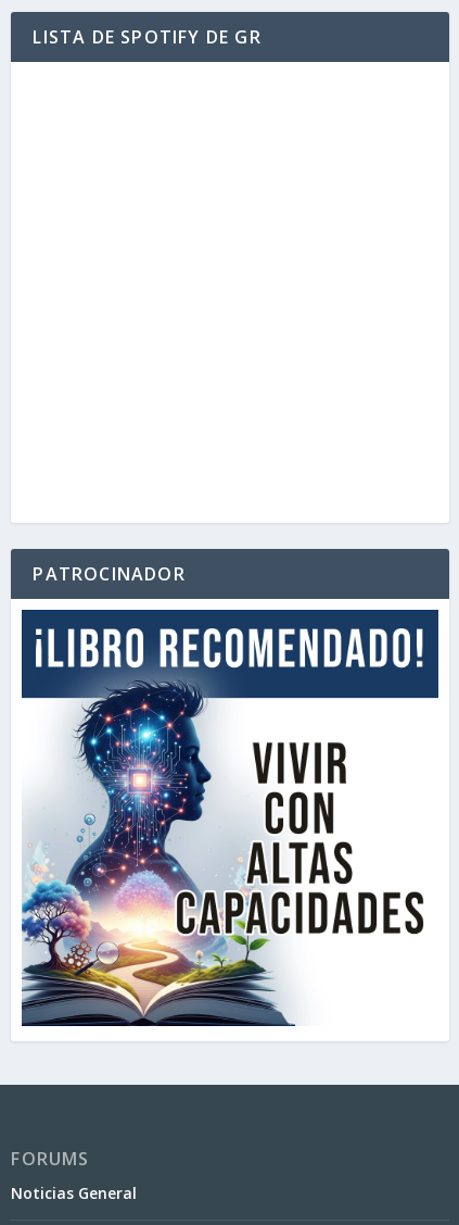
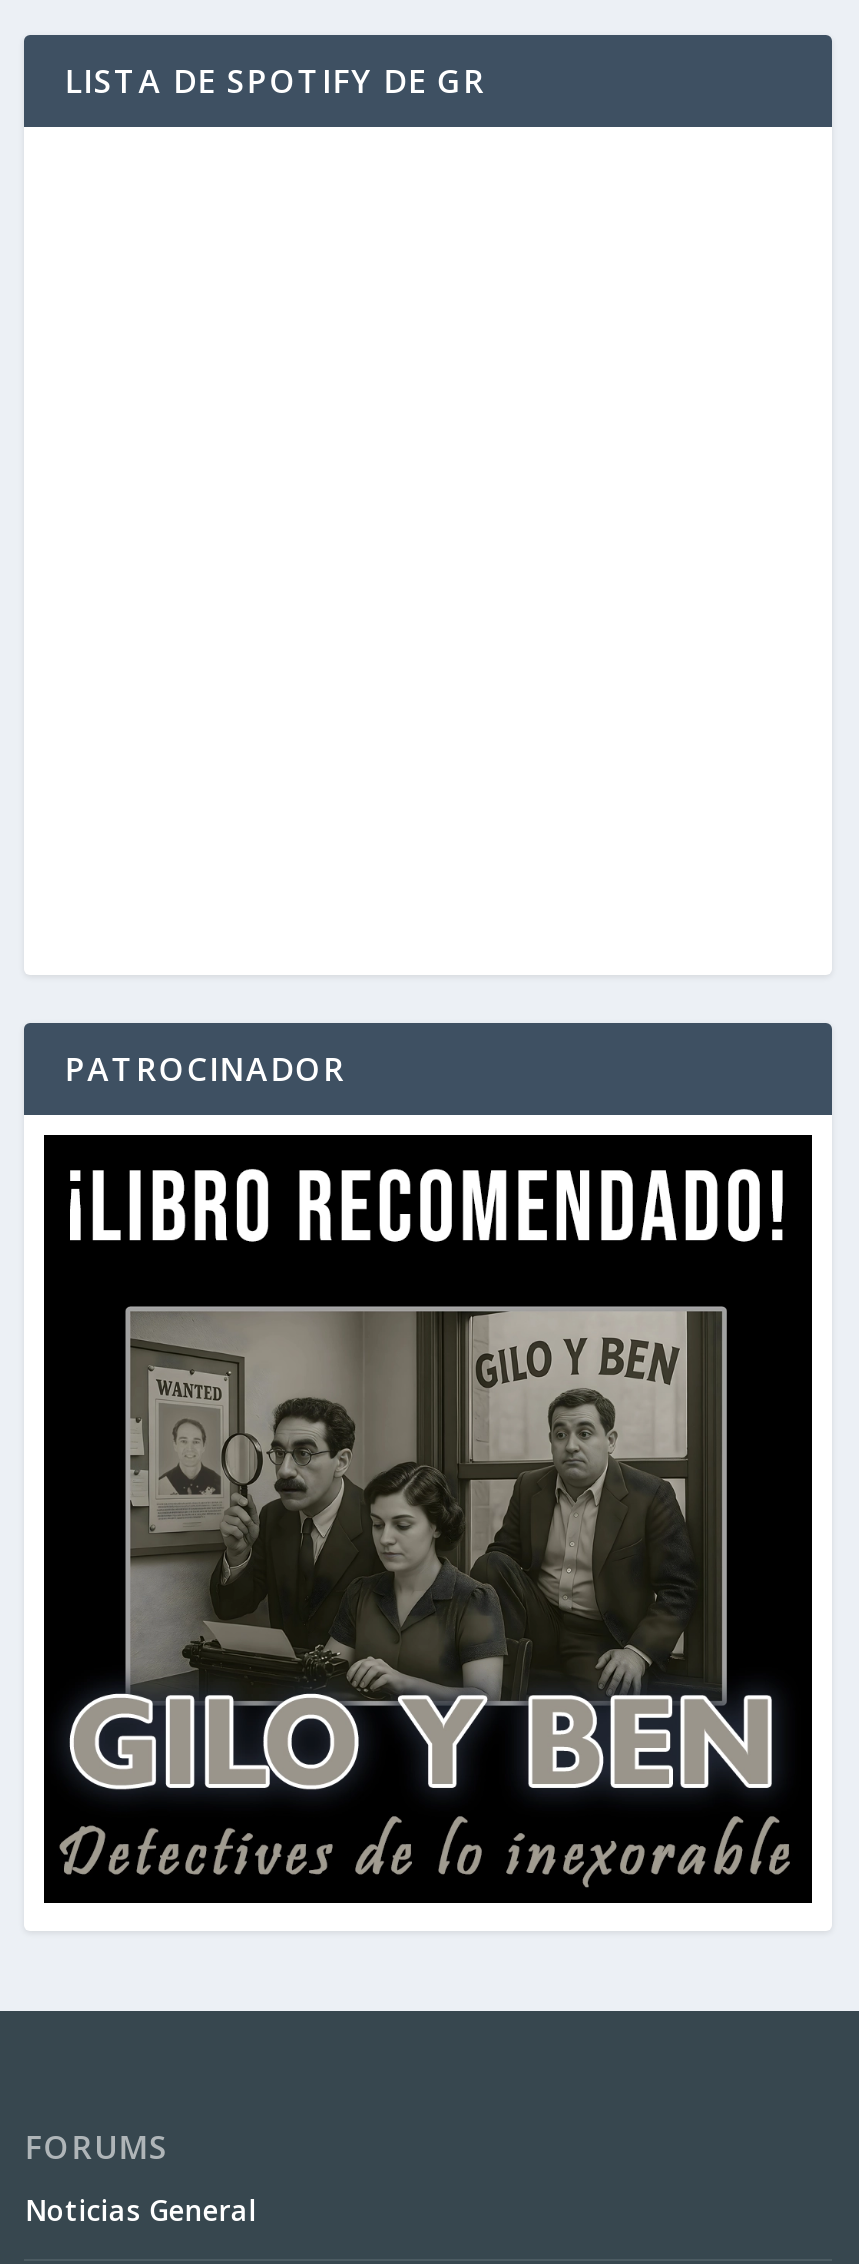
[21,610,439,1027] [image] -> [42,1134,814,1906] [image]

